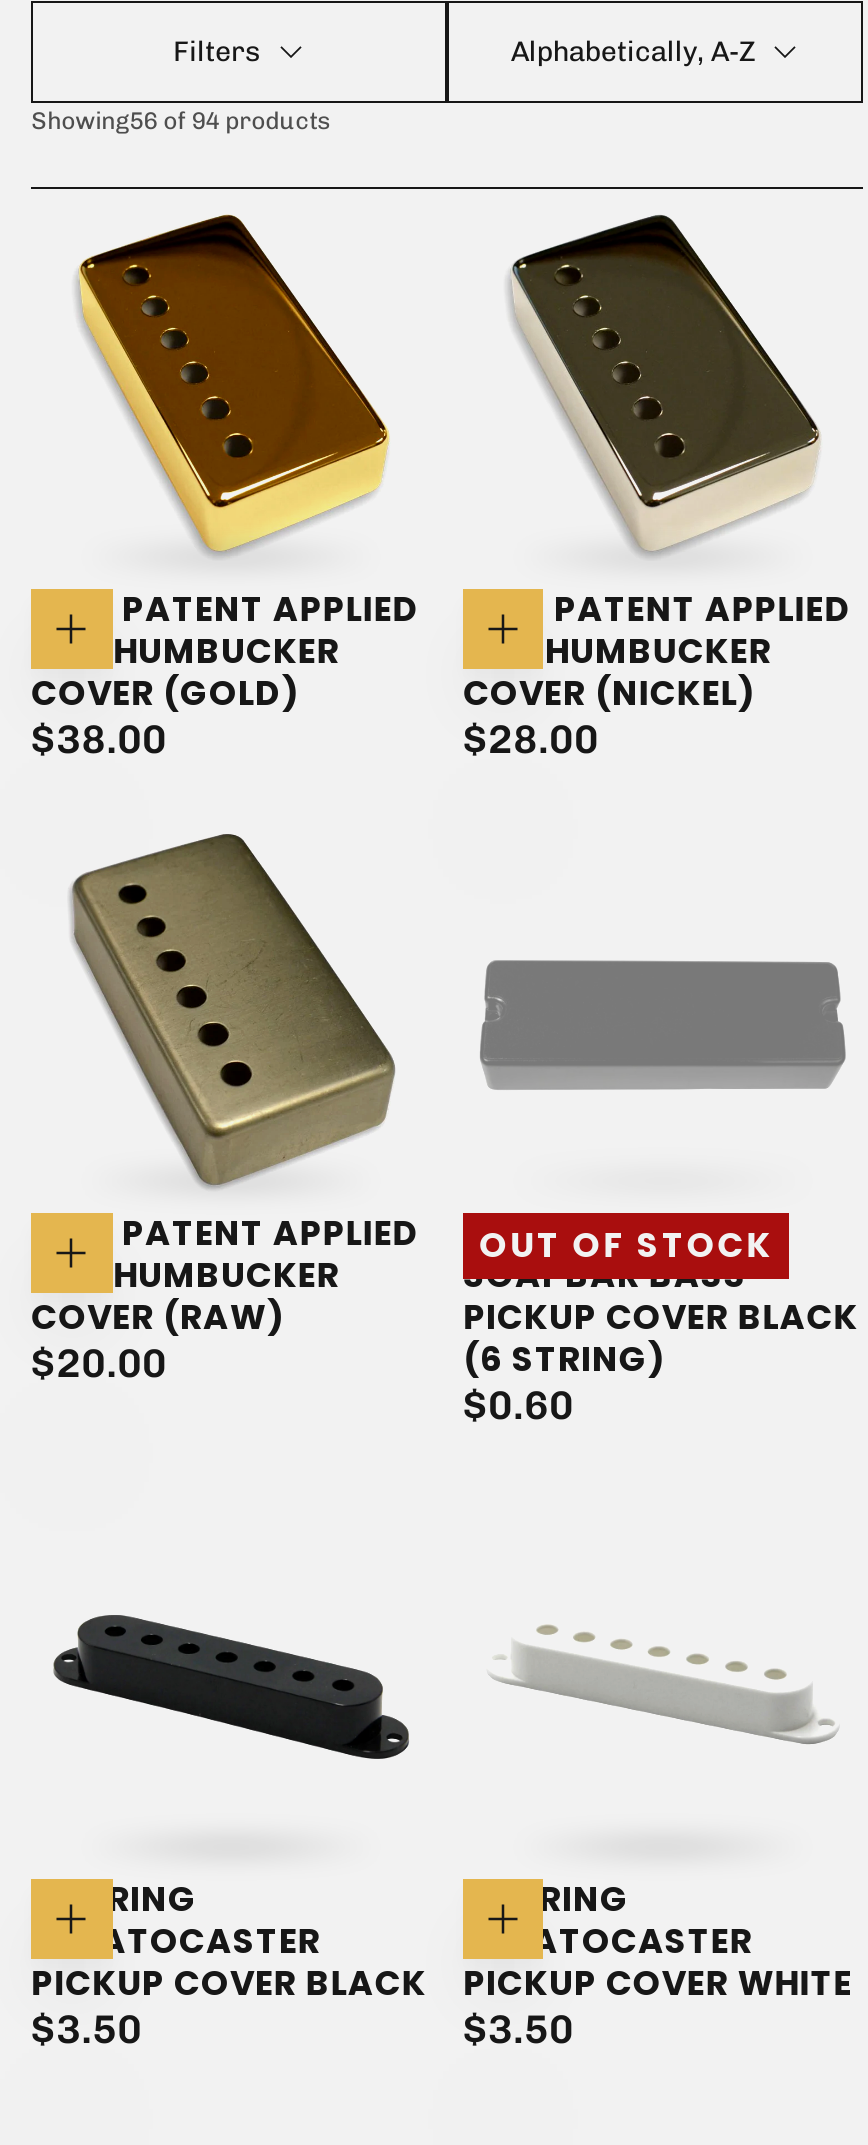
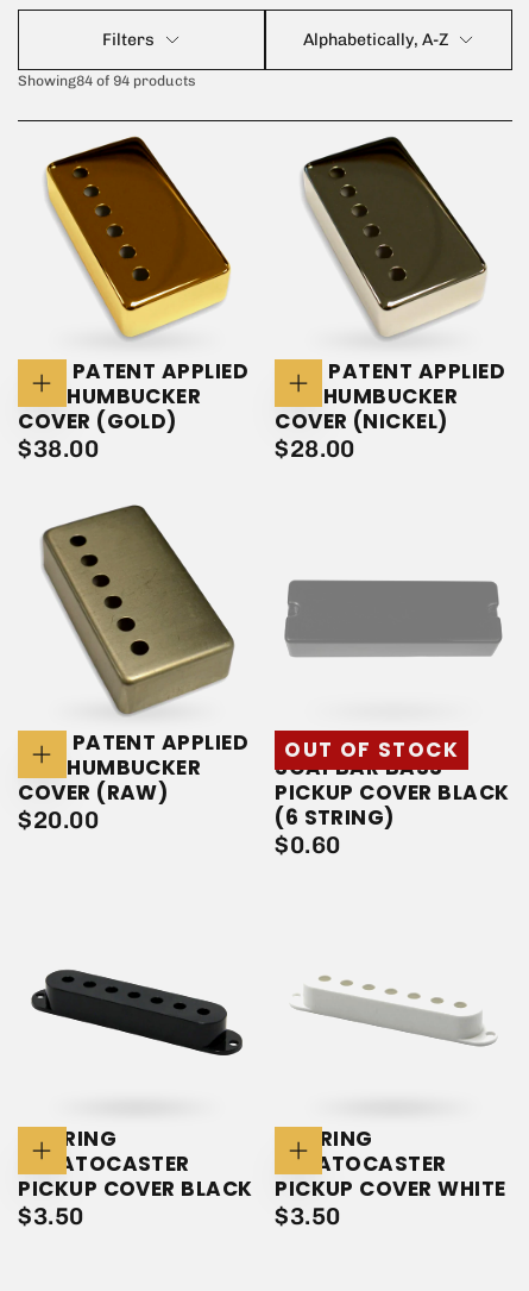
[31,107,331,135] Showing56 of 94 products -> [18,73,196,89] Showing84 of 94 products

